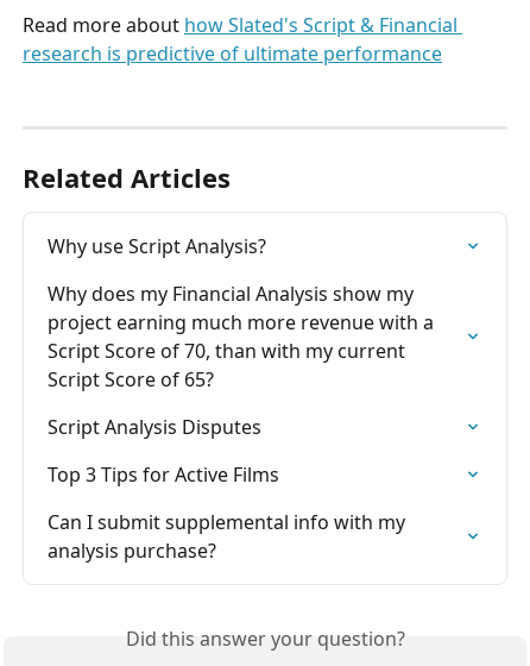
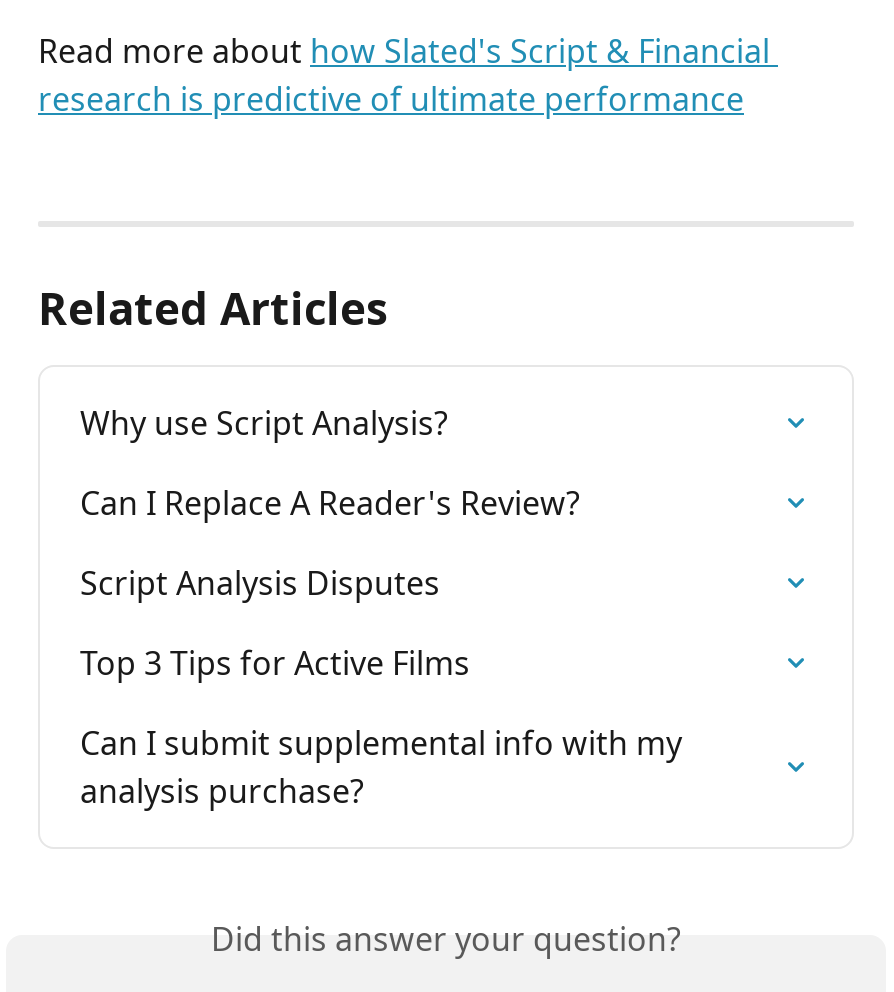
[48,280,438,392] Why does my Financial Analysis show my | project earning much more revenue with a | Script Score of 70, than with my current | Script Score of 65? -> [80,480,580,524] Can I Replace A Reader's Review?

